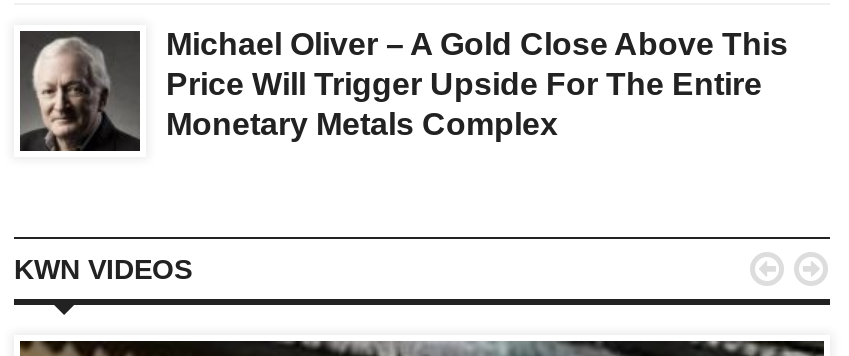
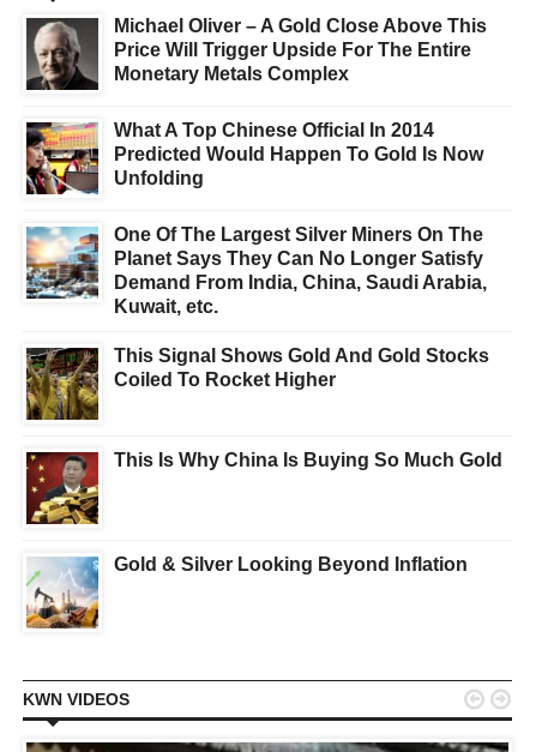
none -> [25,120,489,390] [image] | What A Top Chinese Official In 2014 | Predicted Would Happen To Gold Is Now | Unfolding | One Of The Largest Silver Miners On The | Planet Says They Can No Longer Satisfy | Demand From India, China, Saudi Arabia, | Kuwait, etc. | This Signal Shows Gold And Gold Stocks | Coiled To Rocket Higher
none -> [25,225,97,300] [image]
none -> [25,557,100,628] [image]
none -> [26,347,502,471] [image] | This Is Why China Is Buying So Much Gold
none -> [28,451,468,575] [image] | Gold & Silver Looking Beyond Inflation

